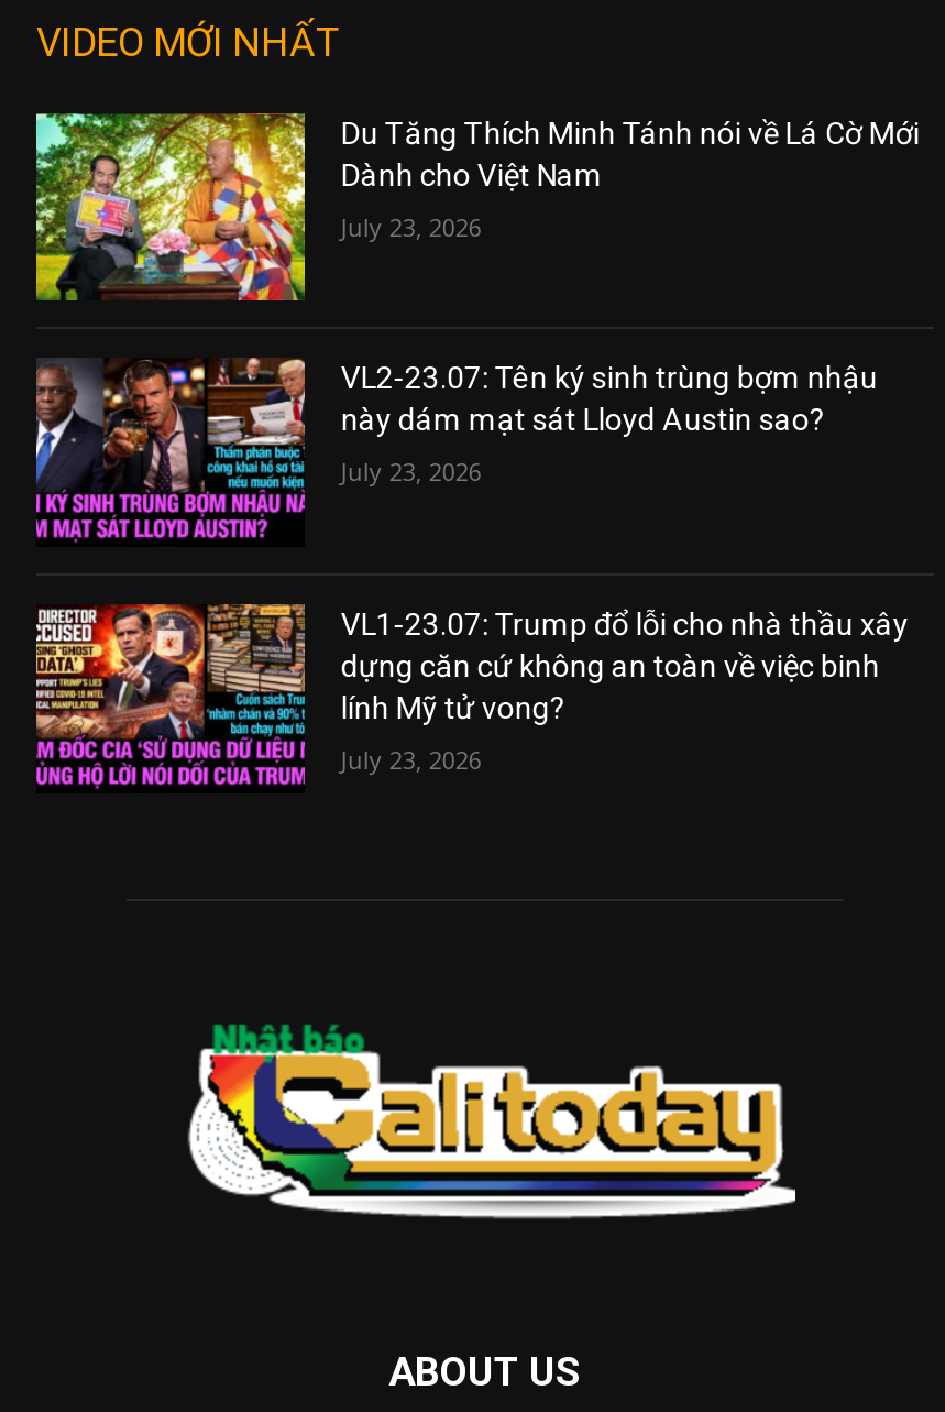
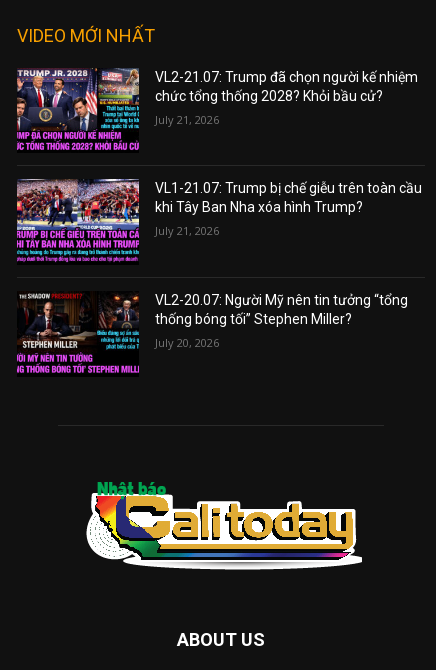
[34,111,919,303] [image] | Du Tăng Thích Minh Tánh nói về Lá Cờ Mới | Dành cho Việt Nam -> [16,68,418,153] [image] | VL2-21.07: Trump đã chọn người kế nhiệm | chức tổng thống 2028? Khỏi bầu cử?
[341,210,482,243] July 23, 2026 -> [155,112,219,127] July 21, 2026
[34,355,878,538] [image] | VL2-23.07: Tên ký sinh trùng bợm nhậu | này dám mạt sát Lloyd Austin sao? -> [16,178,422,262] [image] | VL1-21.07: Trump bị chế giễu trên toàn cầu | khi Tây Ban Nha xóa hình Trump?
[341,455,482,488] July 23, 2026 -> [155,223,219,238] July 21, 2026
[34,602,908,785] [image] | VL1-23.07: Trump đổ lỗi cho nhà thầu xây | dựng căn cứ không an toàn về việc binh | lính Mỹ tử vong? -> [17,291,408,372] [image] | VL2-20.07: Người Mỹ nên tin tưởng “tổng | thống bóng tối” Stephen Miller?
[341,743,482,776] July 23, 2026 -> [155,335,219,350] July 20, 2026

